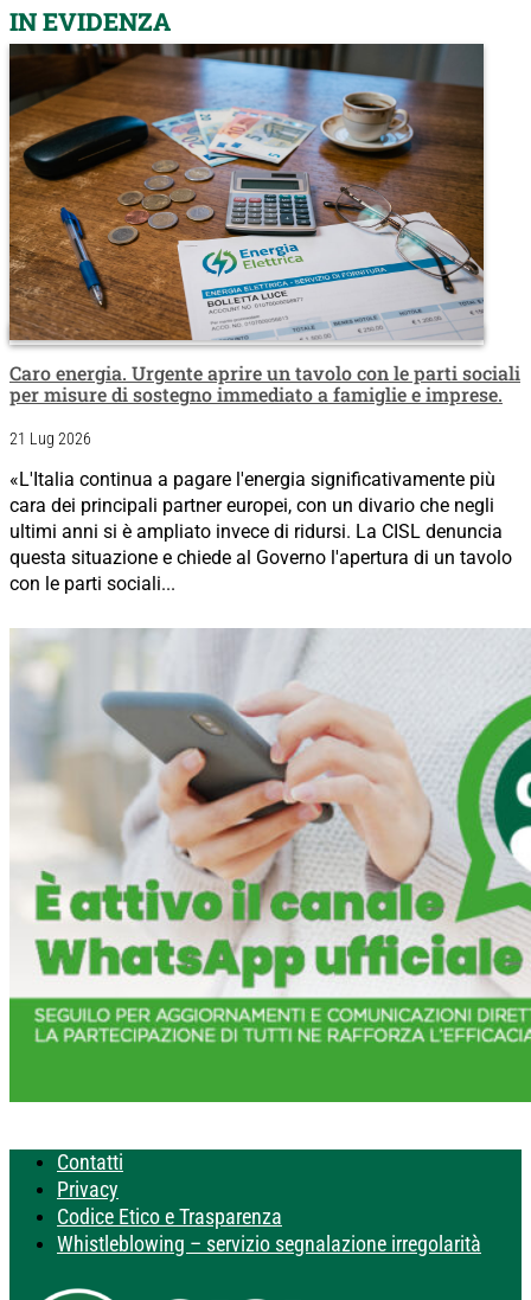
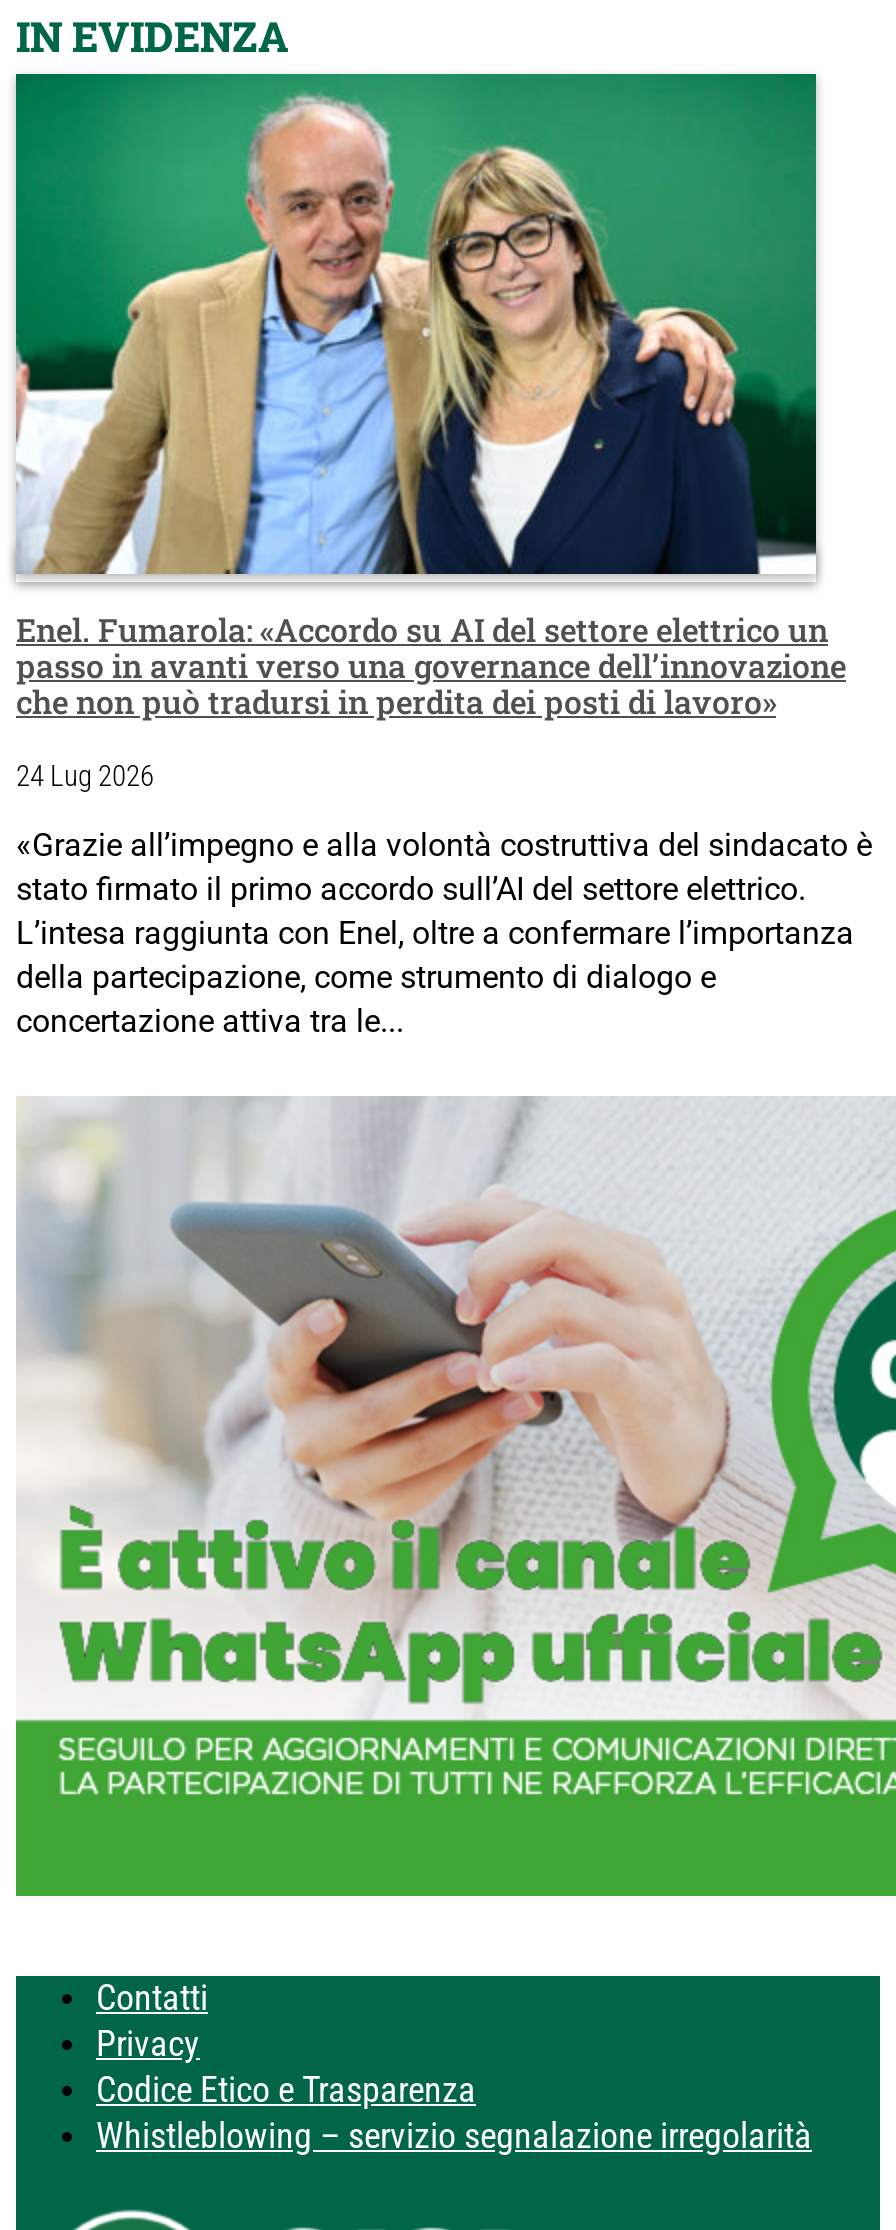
[8,43,520,407] [image] | Caro energia. Urgente aprire un tavolo con le parti sociali | per misure di sostegno immediato a famiglie e imprese. -> [14,72,846,723] [image] | Enel. Fumarola: «Accordo su AI del settore elettrico un | passo in avanti verso una governance dell’innovazione | che non può tradursi in perdita dei posti di lavoro»
[9,429,91,449] 21 Lug 2026 -> [16,760,154,794] 24 Lug 2026
[9,468,512,595] «L'Italia continua a pagare l'energia significativamente più | cara dei principali partner europei, con un divario che negli | ultimi anni si è ampliato invece di ridursi. La CISL denuncia | questa situazione e chiede al Governo l'apertura di un tavolo | con le parti sociali... -> [16,826,872,1040] «Grazie all’impegno e alla volontà costruttiva del sindacato è | stato firmato il primo accordo sull’AI del settore elettrico. | L’intesa raggiunta con Enel, oltre a confermare l’importanza | della partecipazione, come strumento di dialogo e | concertazione attiva tra le...

